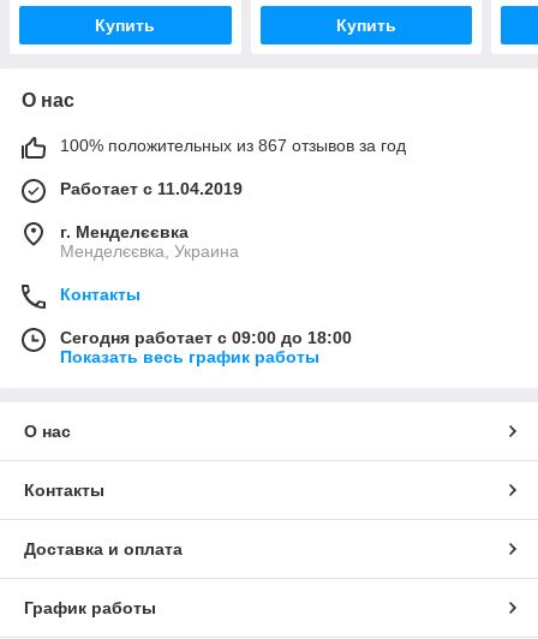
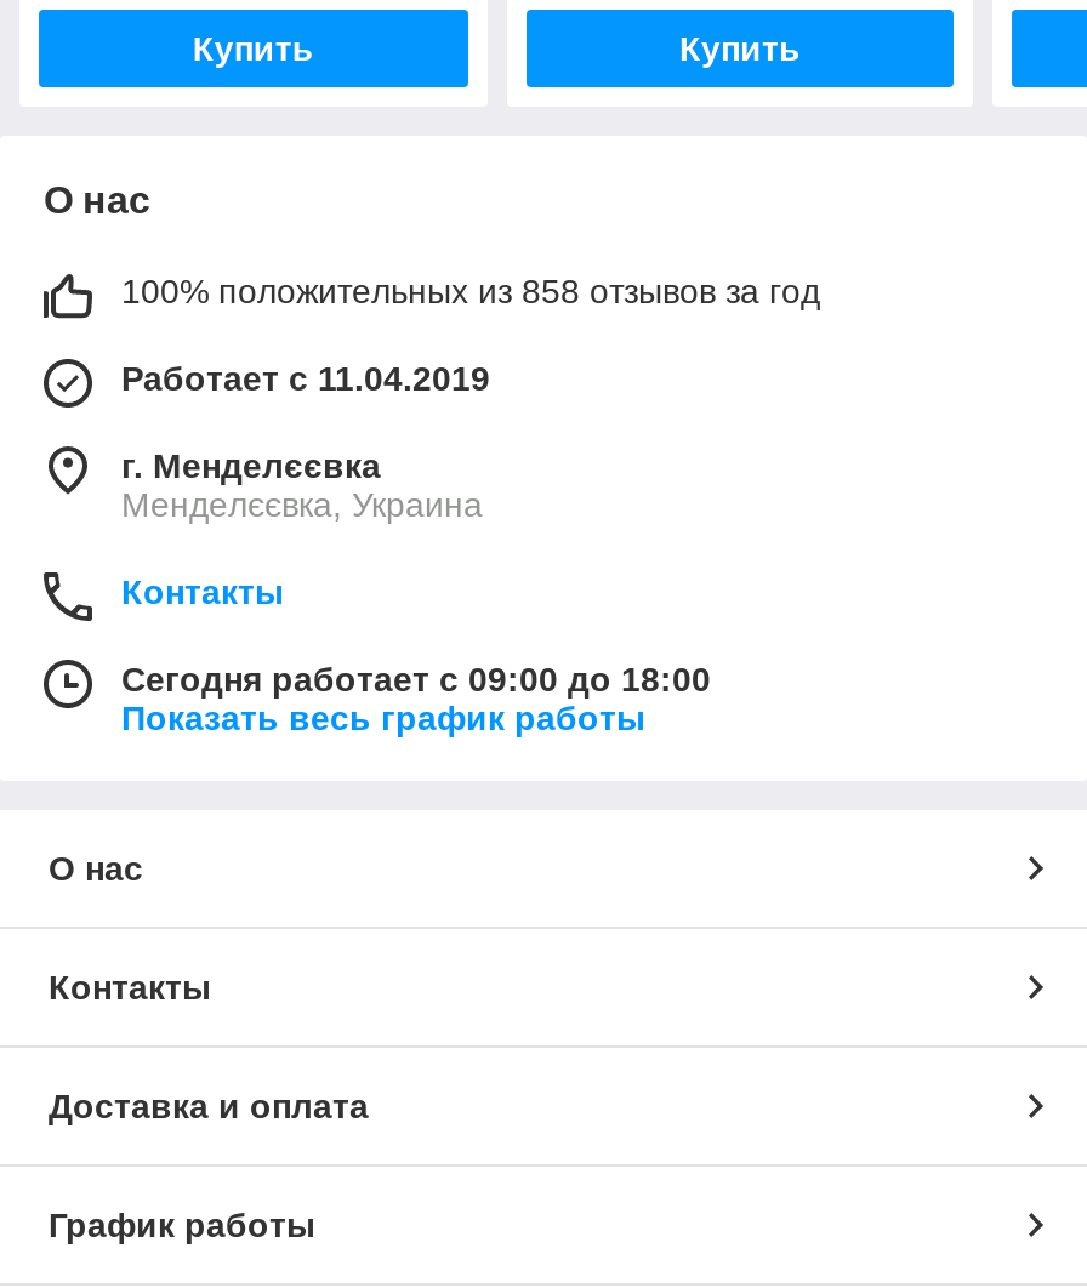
[60,135,406,155] 100% положительных из 867 отзывов за год -> [121,271,820,310] 100% положительных из 858 отзывов за год

